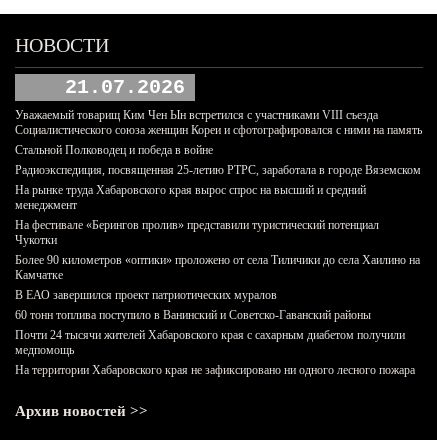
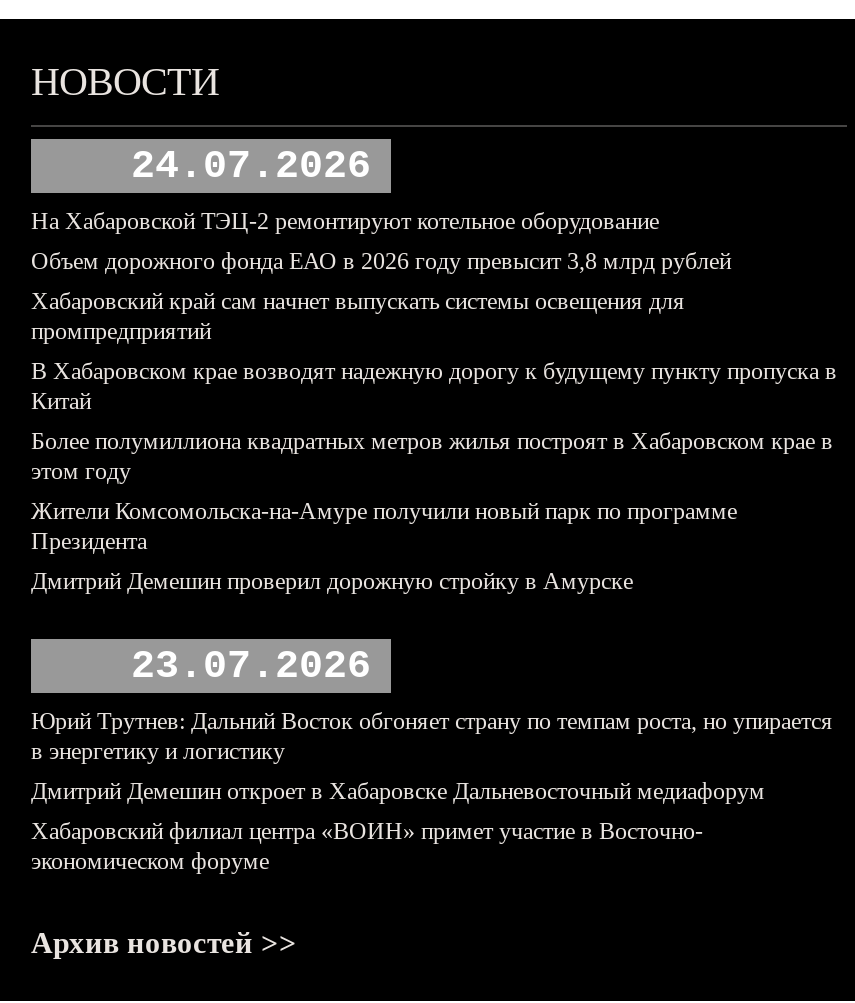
[15,76,422,377] 21.07.2026 | Уважаемый товарищ Ким Чен Ын встретился с участниками VIII съезда | Социалистического союза женщин Кореи и сфотографировался с ними на память | Стальной Полководец и победа в войне | Радиоэкспедиция, посвященная 25-летию РТРС, заработала в городе Вяземском | На рынке труда Хабаровского края вырос спрос на высший и средний | менеджмент | На фестивале «Берингов пролив» представили туристический потенциал | Чукотки | Более 90 километров «оптики» проложено от села Тиличики до села Хаилино на | Камчатке | В ЕАО завершился проект патриотических муралов | 60 тонн топлива поступило в Ванинский и Советско-Гаванский районы | Почти 24 тысячи жителей Хабаровского края с сахарным диабетом получили | медпомощь | На территории Хабаровского края не зафиксировано ни одного лесного пожара -> [31,143,837,875] 24.07.2026 | На Хабаровской ТЭЦ-2 ремонтируют котельное оборудование | Объем дорожного фонда ЕАО в 2026 году превысит 3,8 млрд рублей | Хабаровский край сам начнет выпускать системы освещения для | промпредприятий | В Хабаровском крае возводят надежную дорогу к будущему пункту пропуска в | Китай | Более полумиллиона квадратных метров жилья построят в Хабаровском крае в | этом году | Жители Комсомольска-на-Амуре получили новый парк по программе | Президента | Дмитрий Демешин проверил дорожную стройку в Амурске | 23.07.2026 | Юрий Трутнев: Дальний Восток обгоняет страну по темпам роста, но упирается | в энергетику и логистику | Дмитрий Демешин откроет в Хабаровске Дальневосточный медиафорум | Хабаровский филиал центра «ВОИН» примет участие в Восточно- | экономическом форуме

